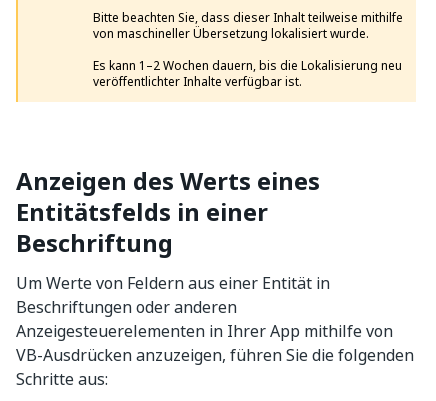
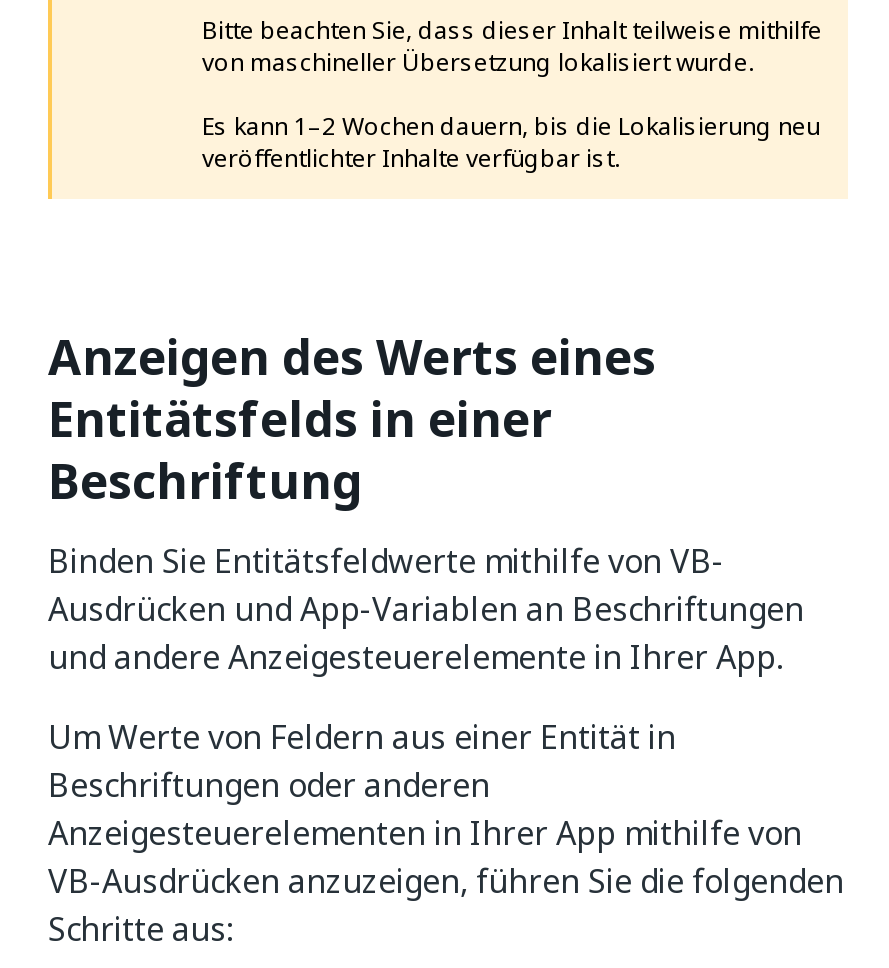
none -> [48,537,804,681] Binden Sie Entitätsfeldwerte mithilfe von VB- | Ausdrücken und App-Variablen an Beschriftungen | und andere Anzeigesteuerelemente in Ihrer App.

